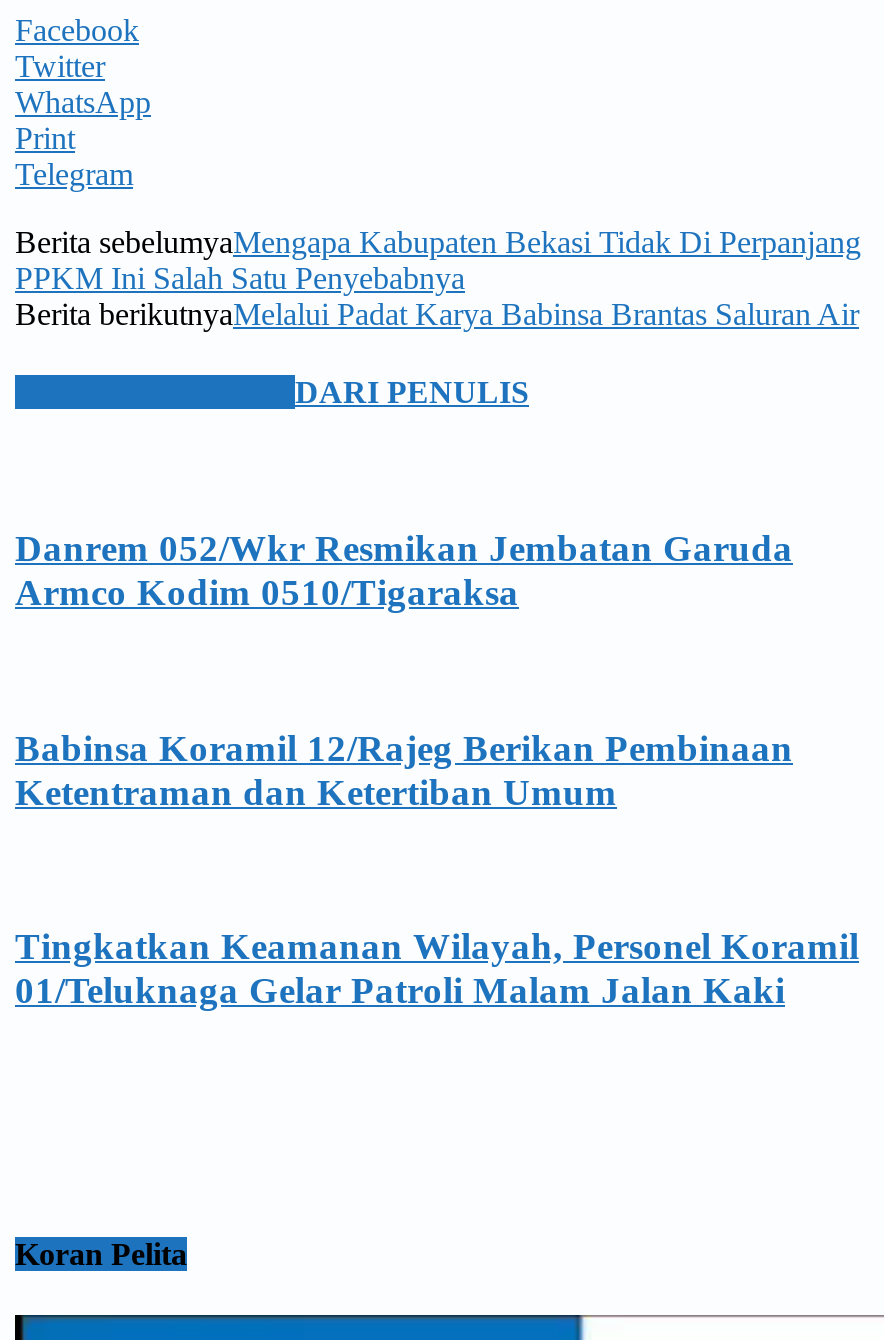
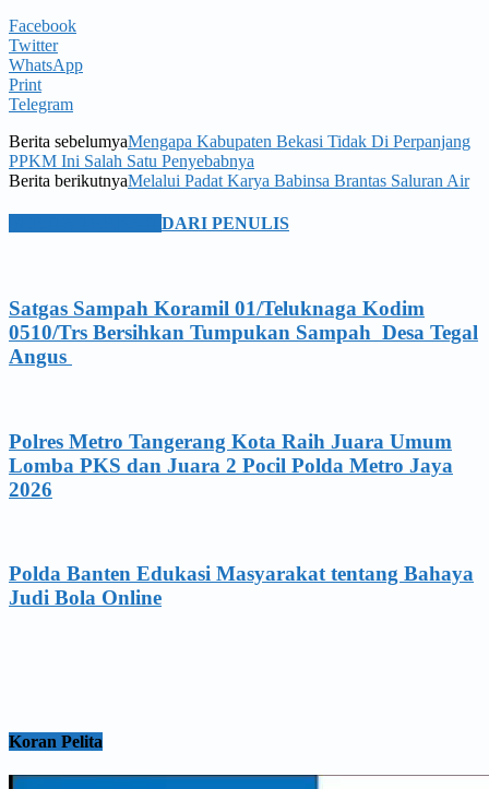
[15,527,793,613] Danrem 052/Wkr Resmikan Jembatan Garuda | Armco Kodim 0510/Tigaraksa -> [9,297,478,368] Satgas Sampah Koramil 01/Teluknaga Kodim | 0510/Trs Bersihkan Tumpukan Sampah Desa Tegal | Angus
[15,726,793,812] Babinsa Koramil 12/Rajeg Berikan Pembinaan | Ketentraman dan Ketertiban Umum -> [9,429,453,500] Polres Metro Tangerang Kota Raih Juara Umum | Lomba PKS dan Juara 2 Pocil Polda Metro Jaya | 2026
[15,925,859,1011] Tingkatkan Keamanan Wilayah, Personel Koramil | 01/Teluknaga Gelar Patroli Malam Jalan Kaki -> [9,562,474,609] Polda Banten Edukasi Masyarakat tentang Bahaya | Judi Bola Online

